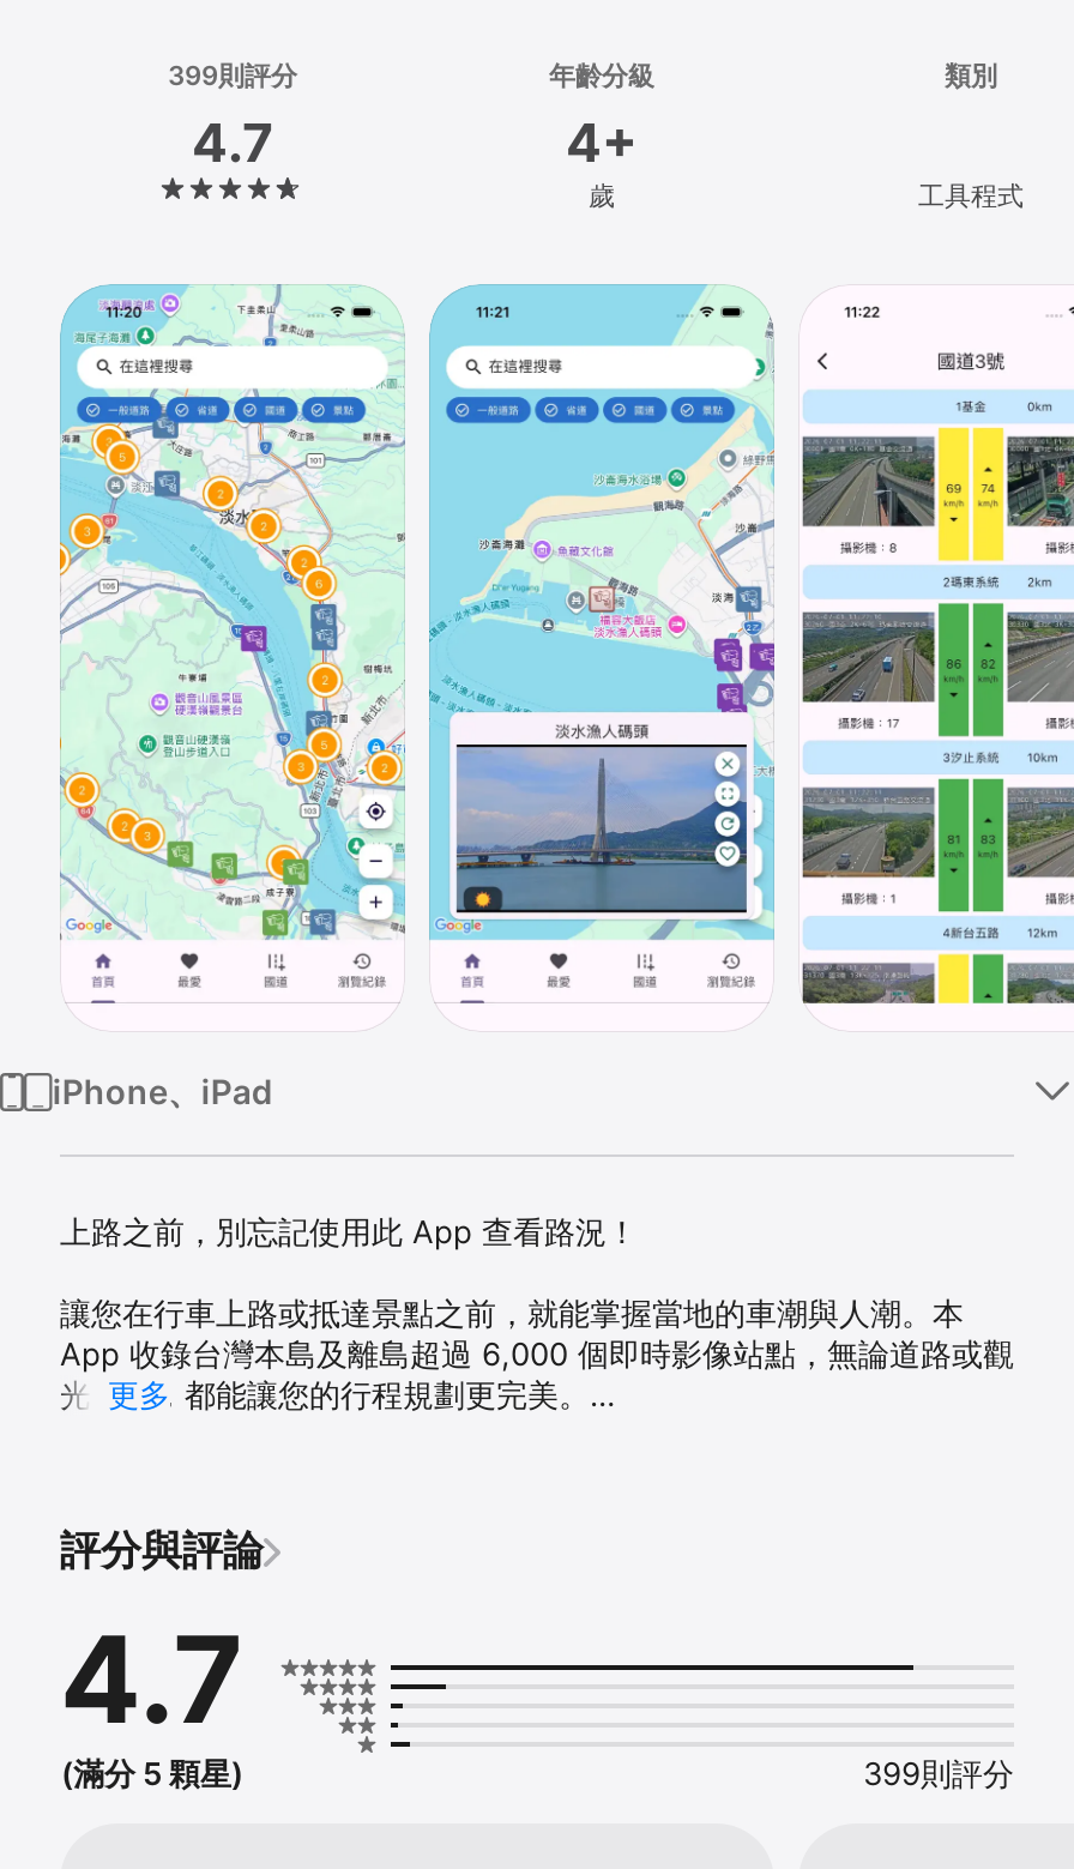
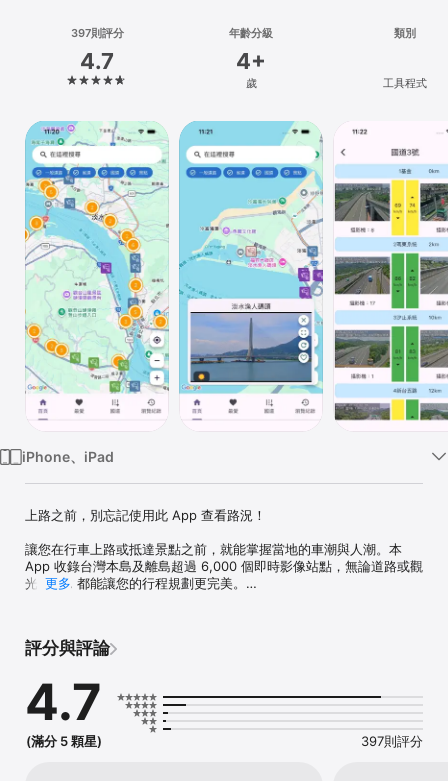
[168,59,297,92] 399則評分 -> [70,26,123,40] 397則評分
[863,1753,1014,1792] 399則評分 -> [361,733,423,749] 397則評分

